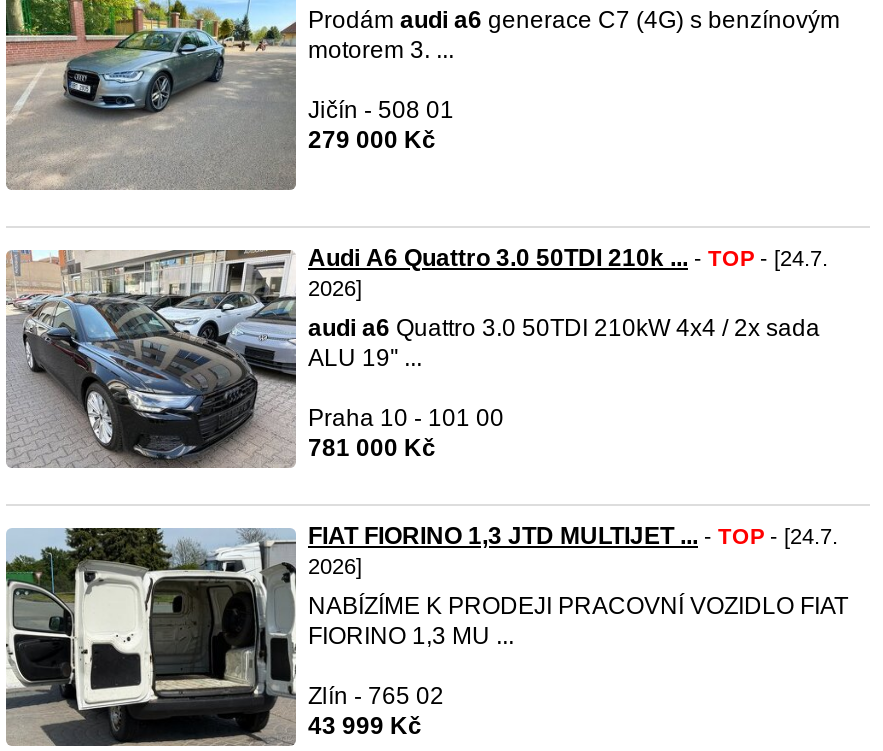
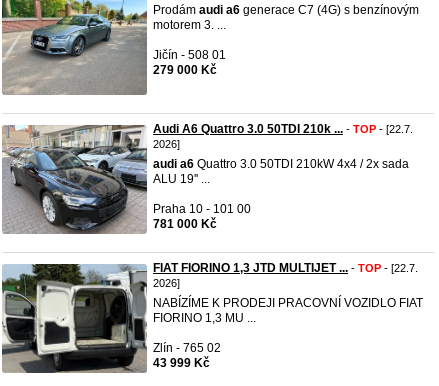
[308,244,828,272] Audi A6 Quattro 3.0 50TDI 210k ... - TOP - [24.7. -> [153,122,413,136] Audi A6 Quattro 3.0 50TDI 210k ... - TOP - [22.7.
[308,522,838,550] FIAT FIORINO 1,3 JTD MULTIJET ... - TOP - [24.7. -> [153,261,418,275] FIAT FIORINO 1,3 JTD MULTIJET ... - TOP - [22.7.

